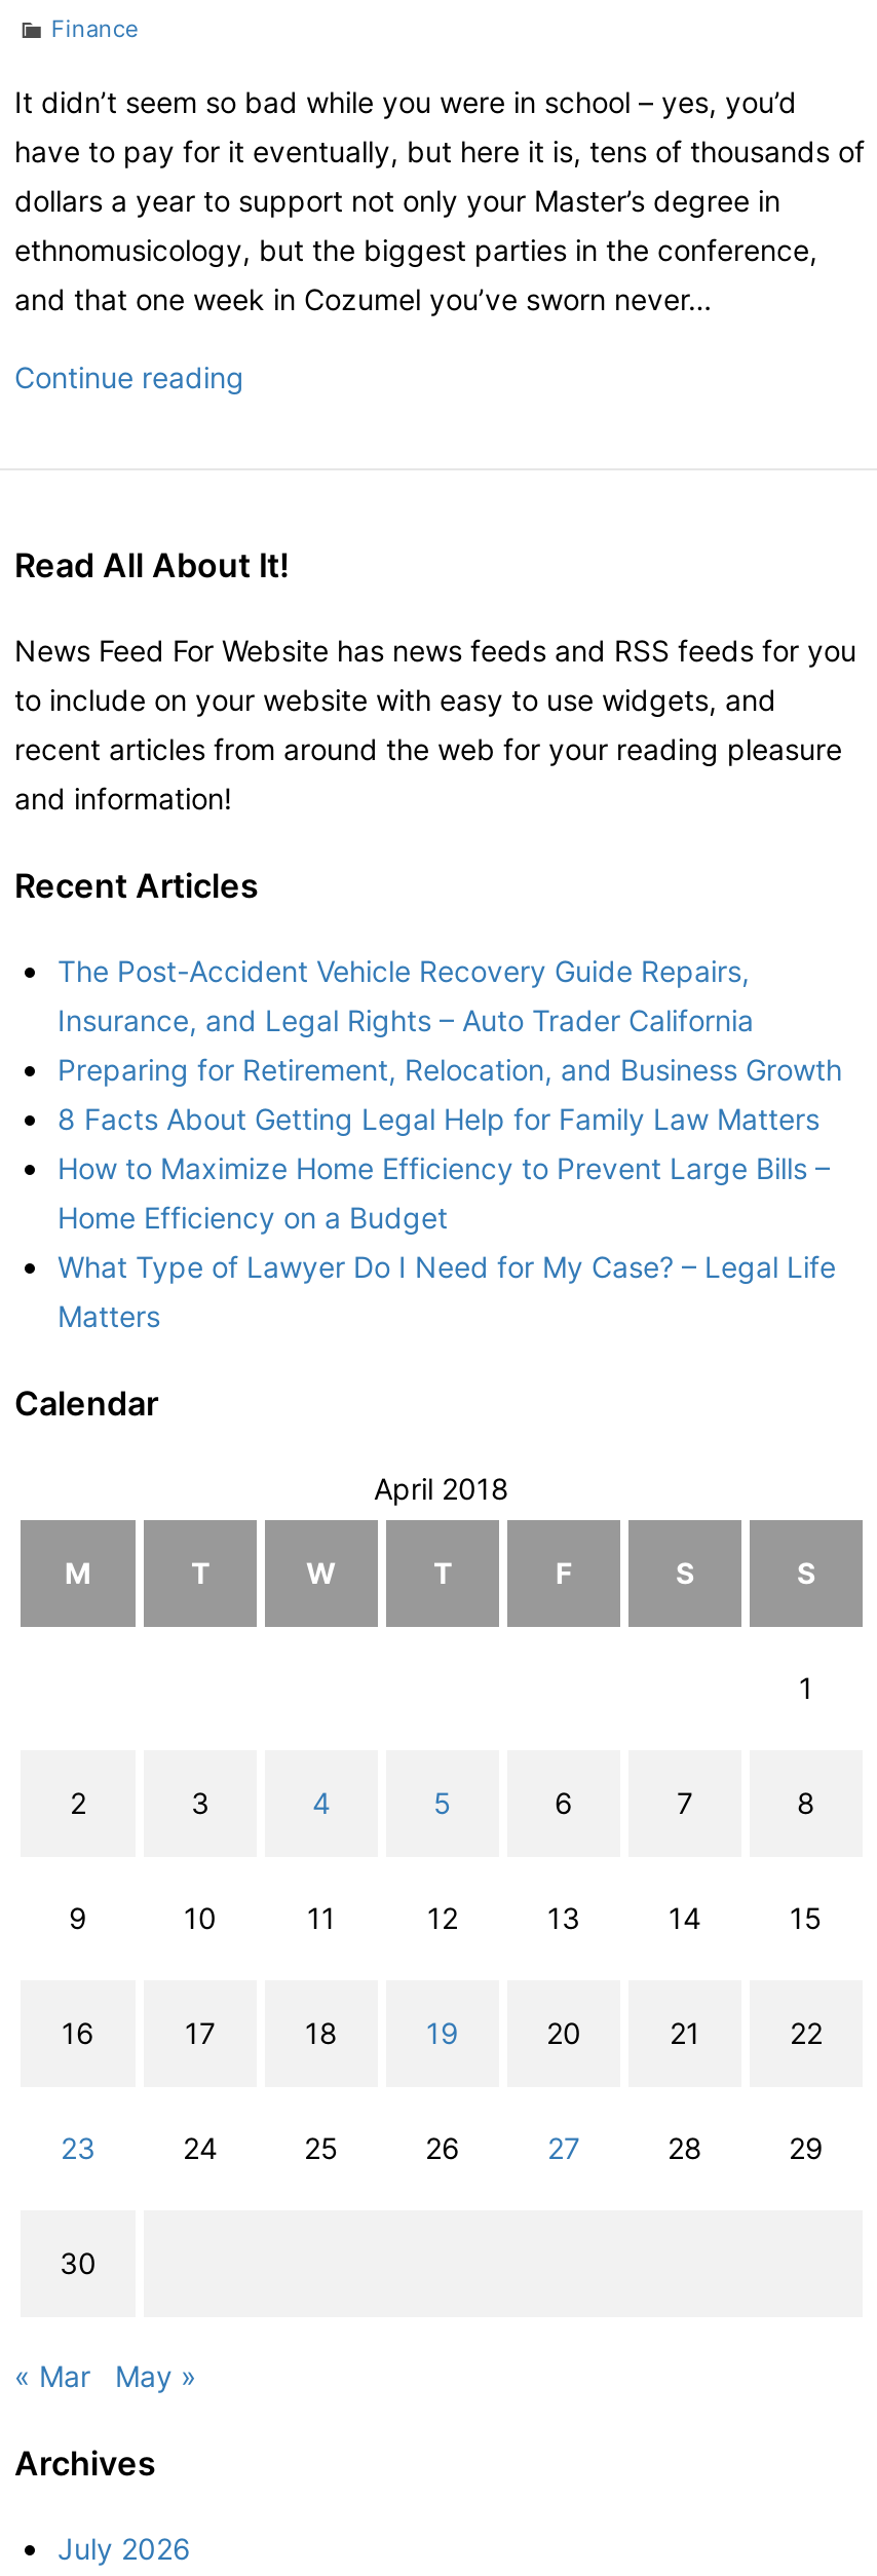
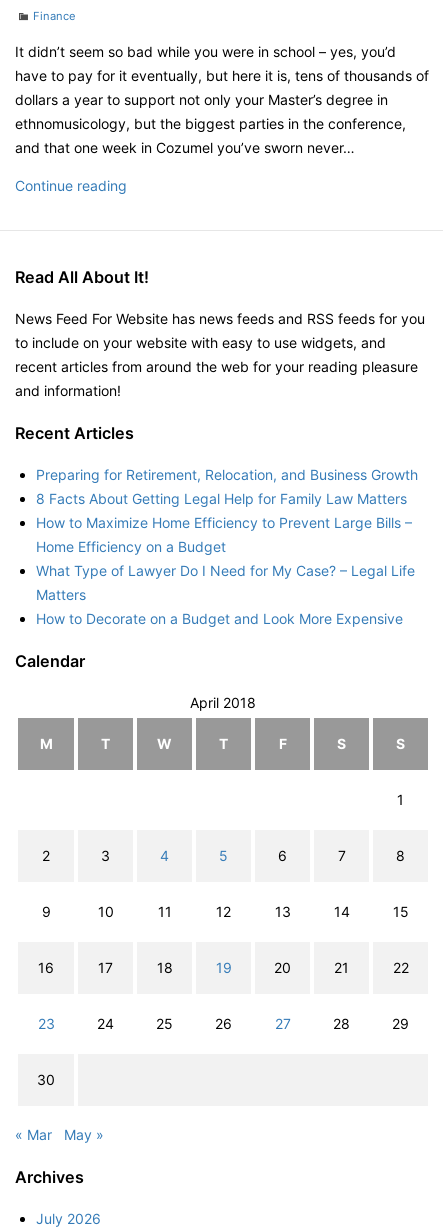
[58,954,754,1038] The Post-Accident Vehicle Recovery Guide Repairs, | Insurance, and Legal Rights – Auto Trader California -> none
moved [58,1052,842,1334] -> [36,466,418,603]: Preparing for Retirement, Relocation, and Business Growth | 8 Facts About Getting Legal Help for Family Law Matters | How to Maximize Home Efficiency to Prevent Large Bills – | Home Efficiency on a Budget | What Type of Lawyer Do I Need for My Case? – Legal Life | Matters
none -> [36,610,403,627] How to Decorate on a Budget and Look More Expensive

